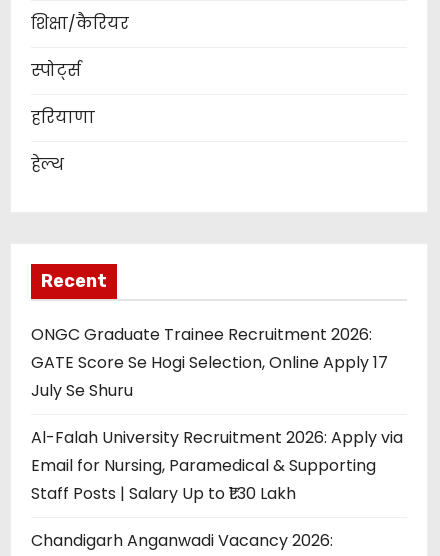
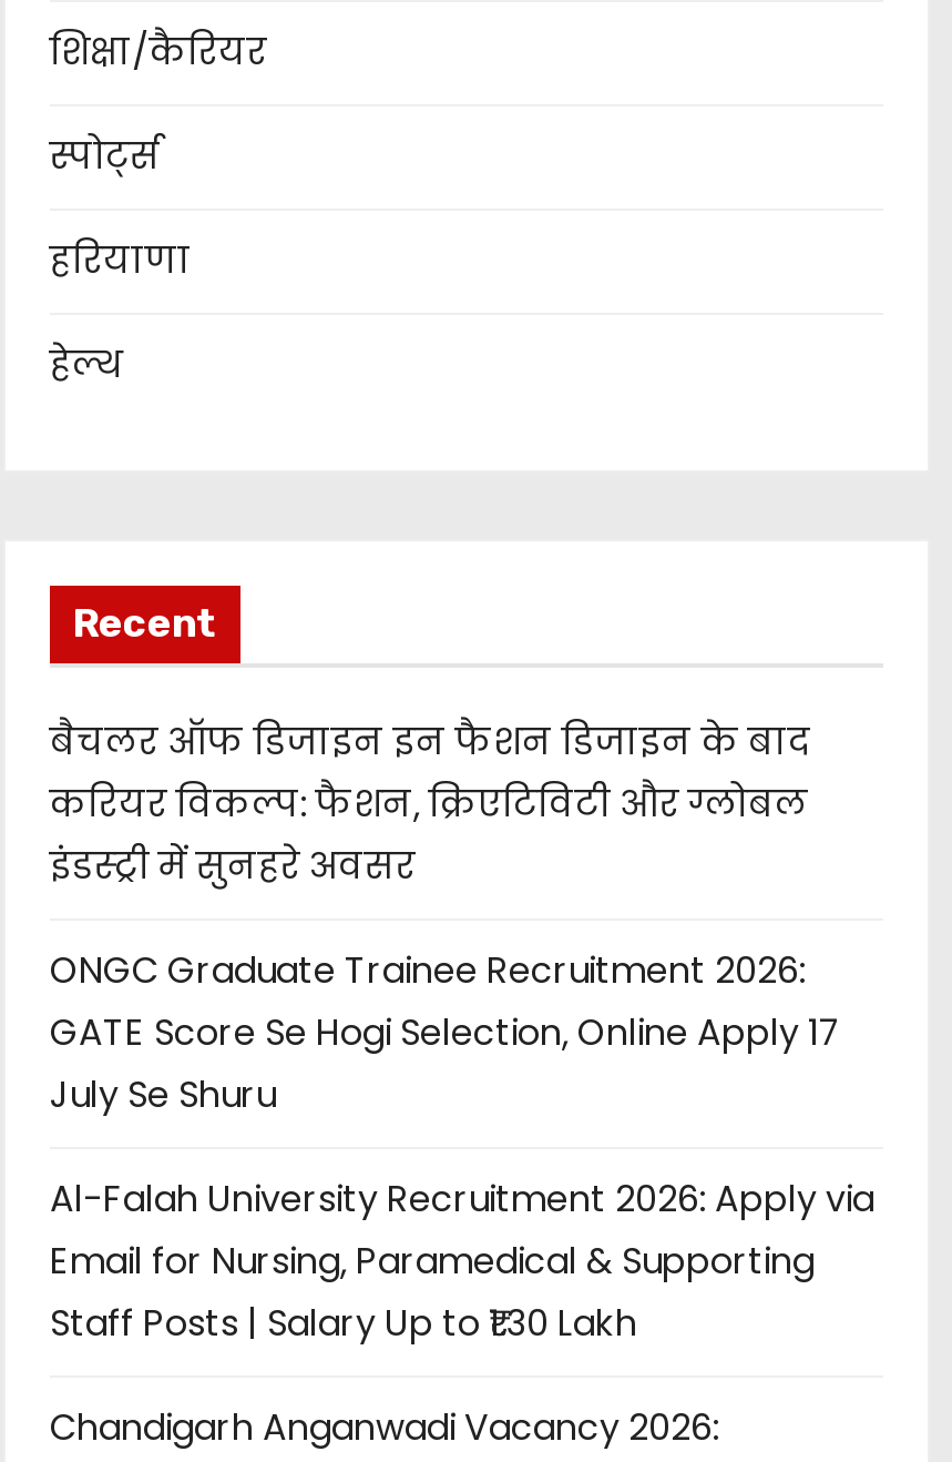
none -> [50,717,812,892] बैचलर ऑफ डिजाइन इन फैशन डिजाइन के बाद | करियर विकल्प: फैशन, क्रिएटिविटी और ग्लोबल | इंडस्ट्री में सुनहरे अवसर

